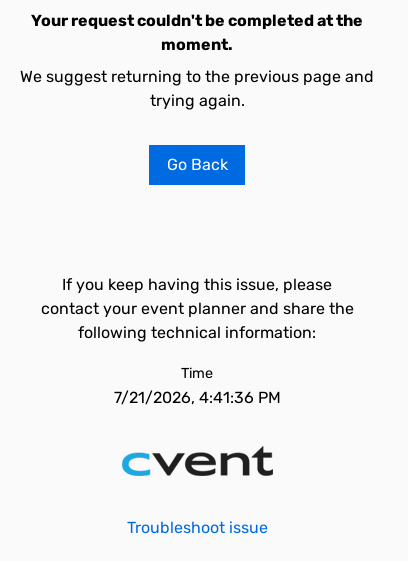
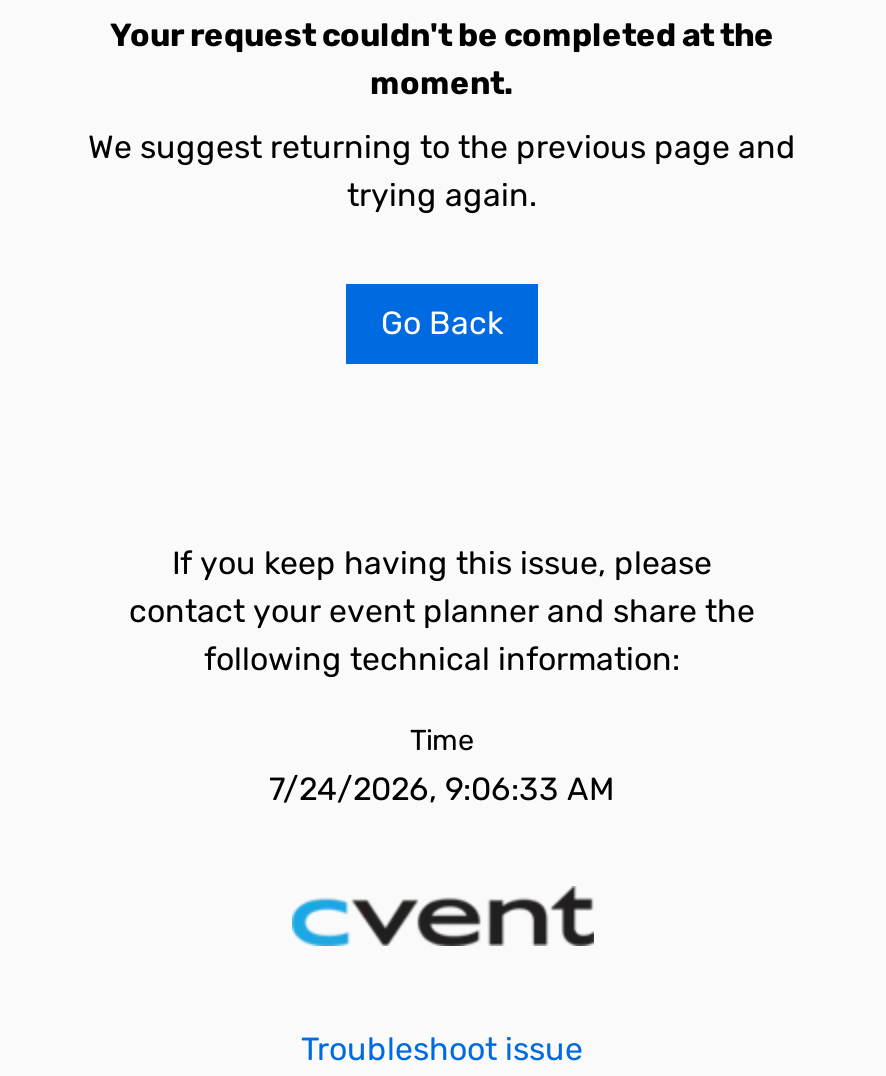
[113,388,280,407] 7/21/2026, 4:41:36 PM -> [269,770,615,808] 7/24/2026, 9:06:33 AM

